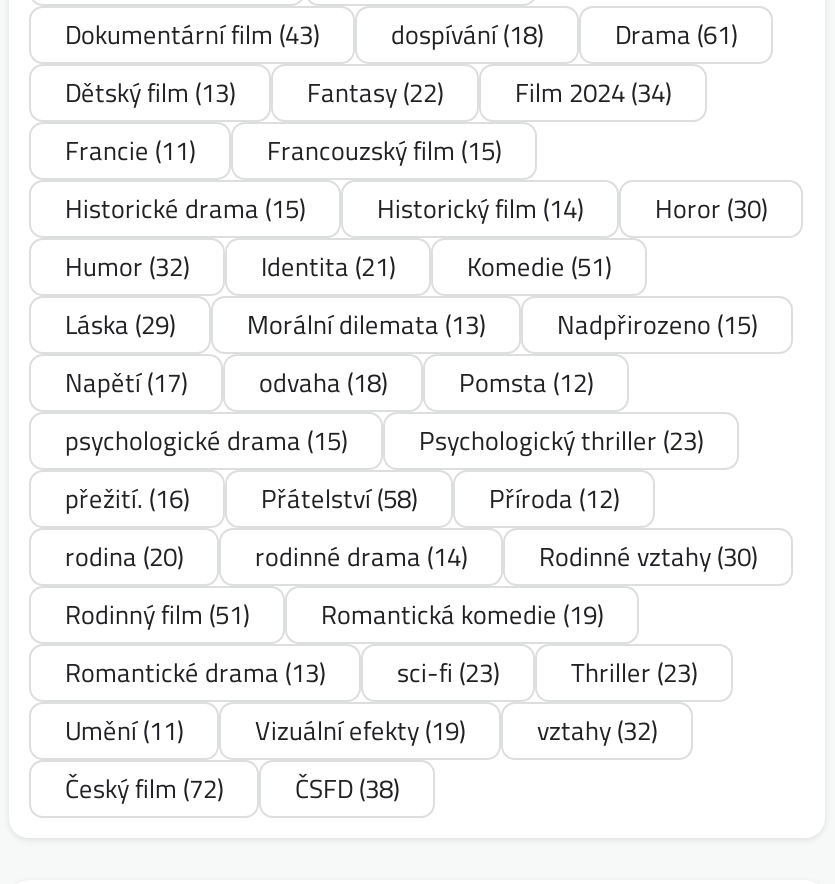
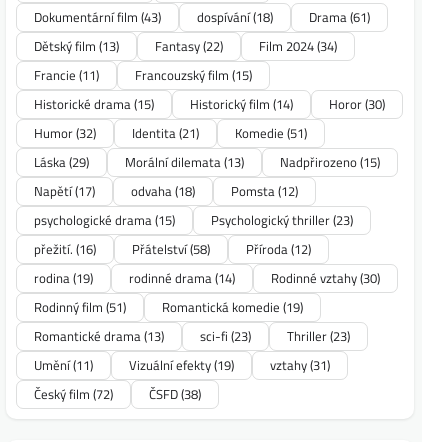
[65,536,757,576] rodina (20) rodinné drama (14) Rodinné vztahy (30) -> [34,268,380,288] rodina (19) rodinné drama (14) Rodinné vztahy (30)
[65,710,657,750] Umění(11) Vizuální efekty (19) vztahy (32) -> [34,355,330,375] Umění(11) Vizuální efekty (19) vztahy (31)

